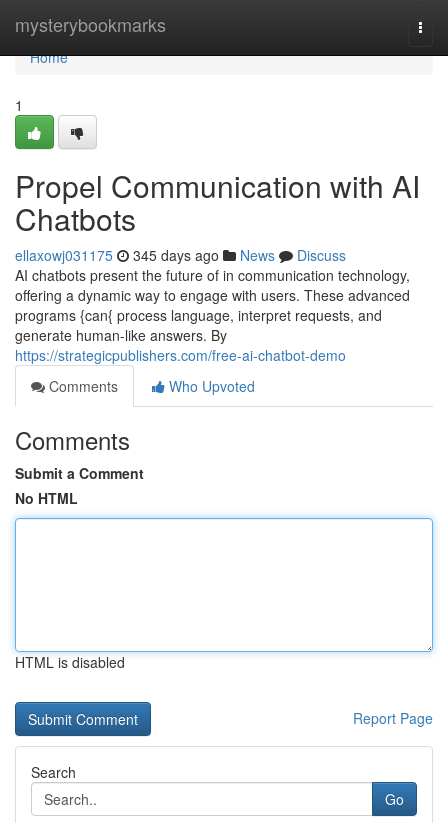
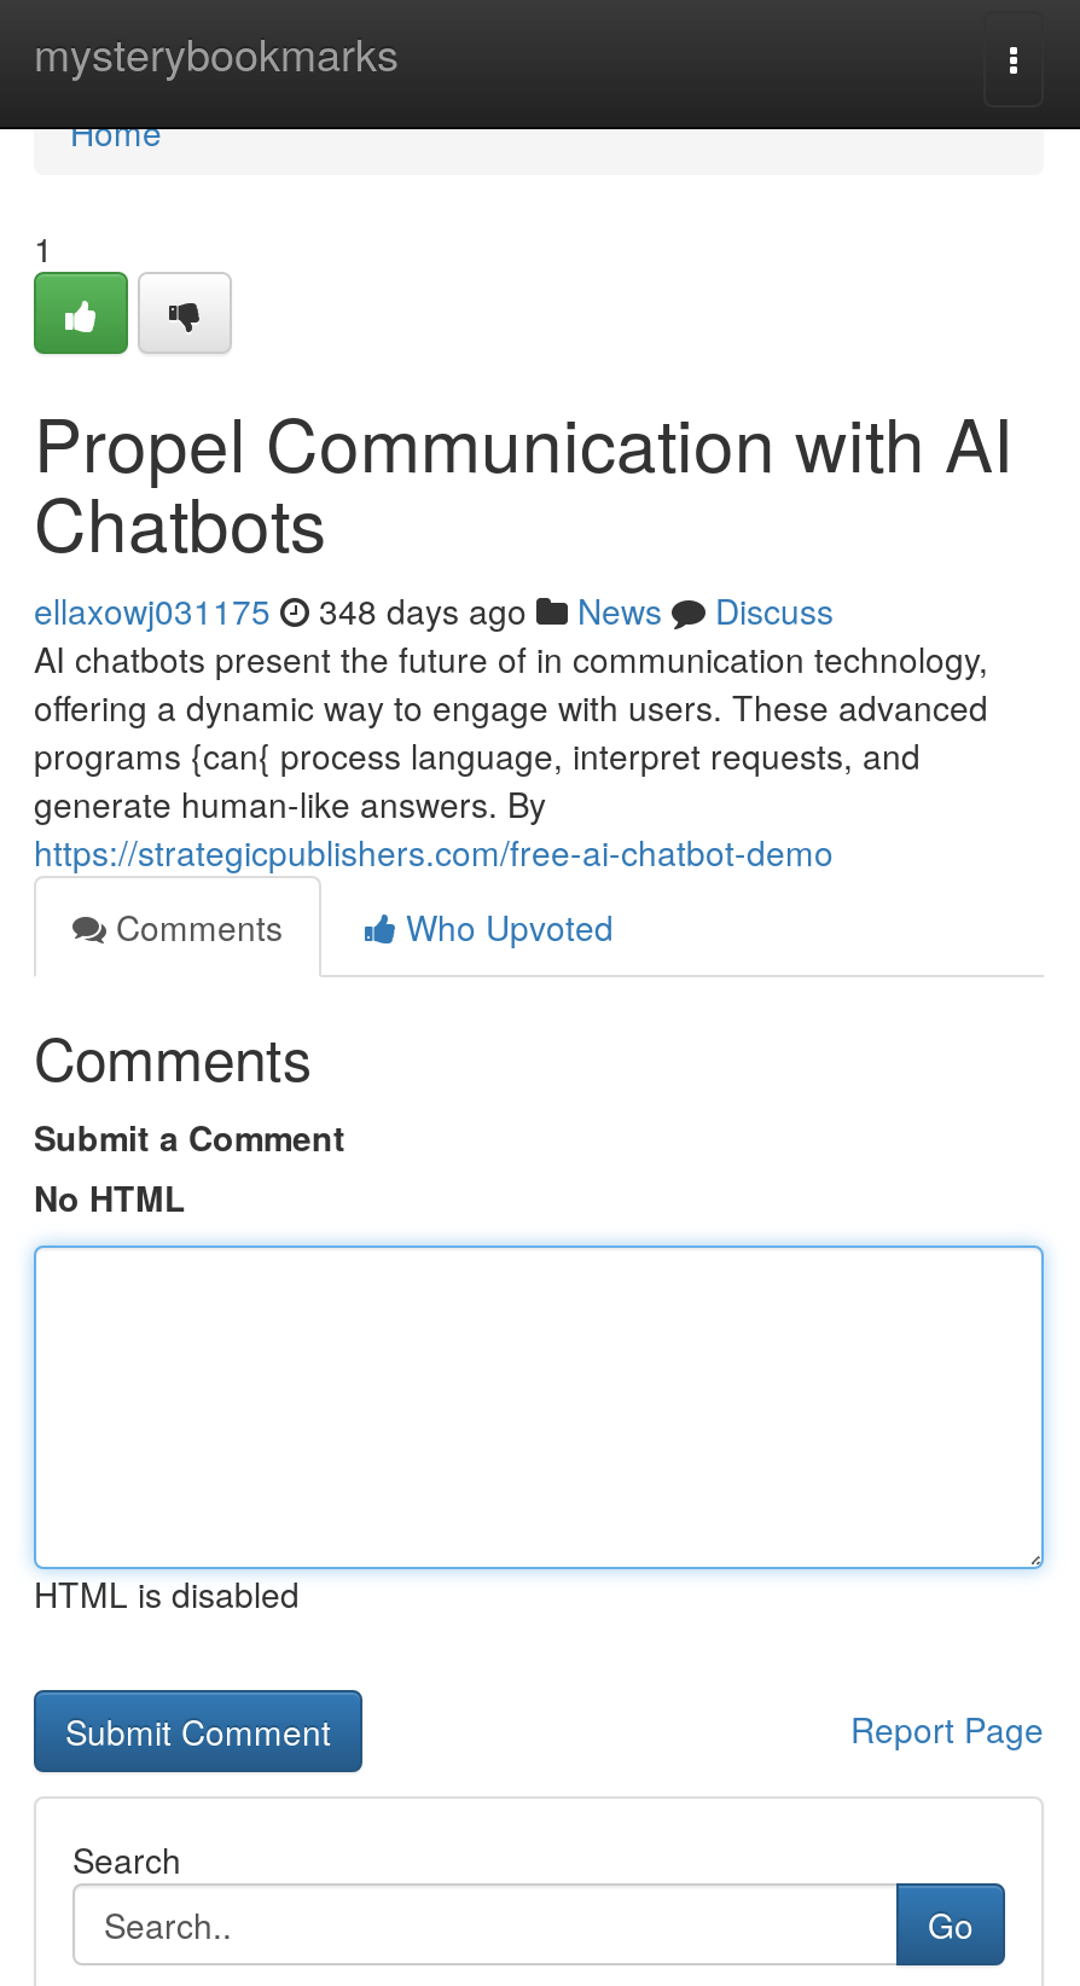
[15,245,346,265] ellaxowj031175 345 days ago News Discuss -> [34,586,834,634] ellaxowj031175 348 days ago News Discuss

